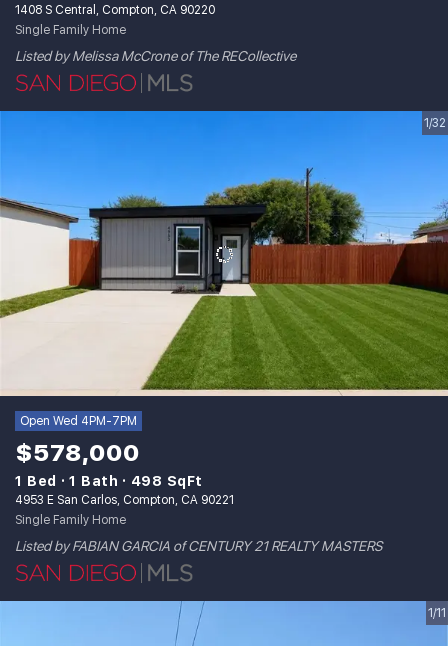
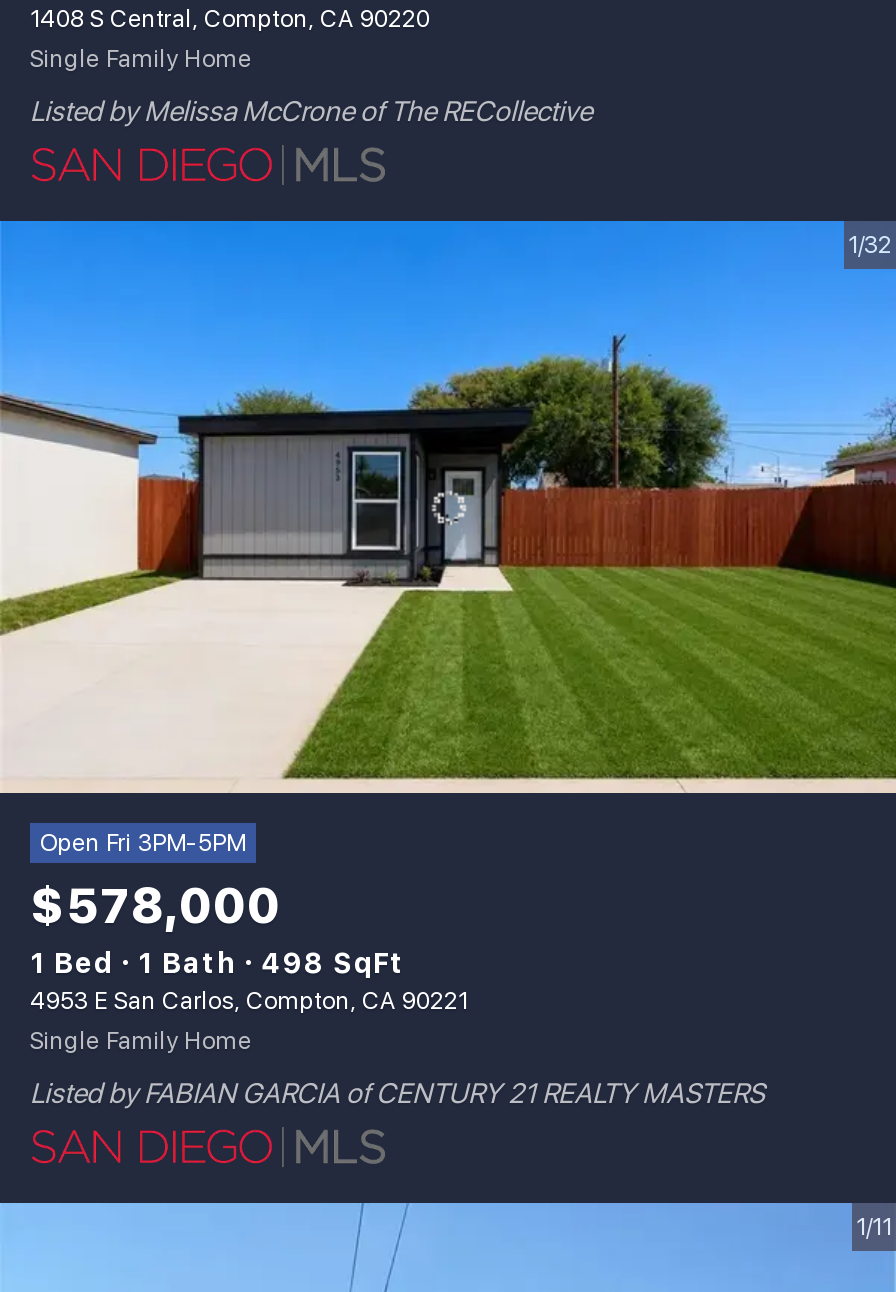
[20,414,137,428] Open Wed 4PM-7PM -> [40,828,246,856] Open Fri 3PM-5PM

